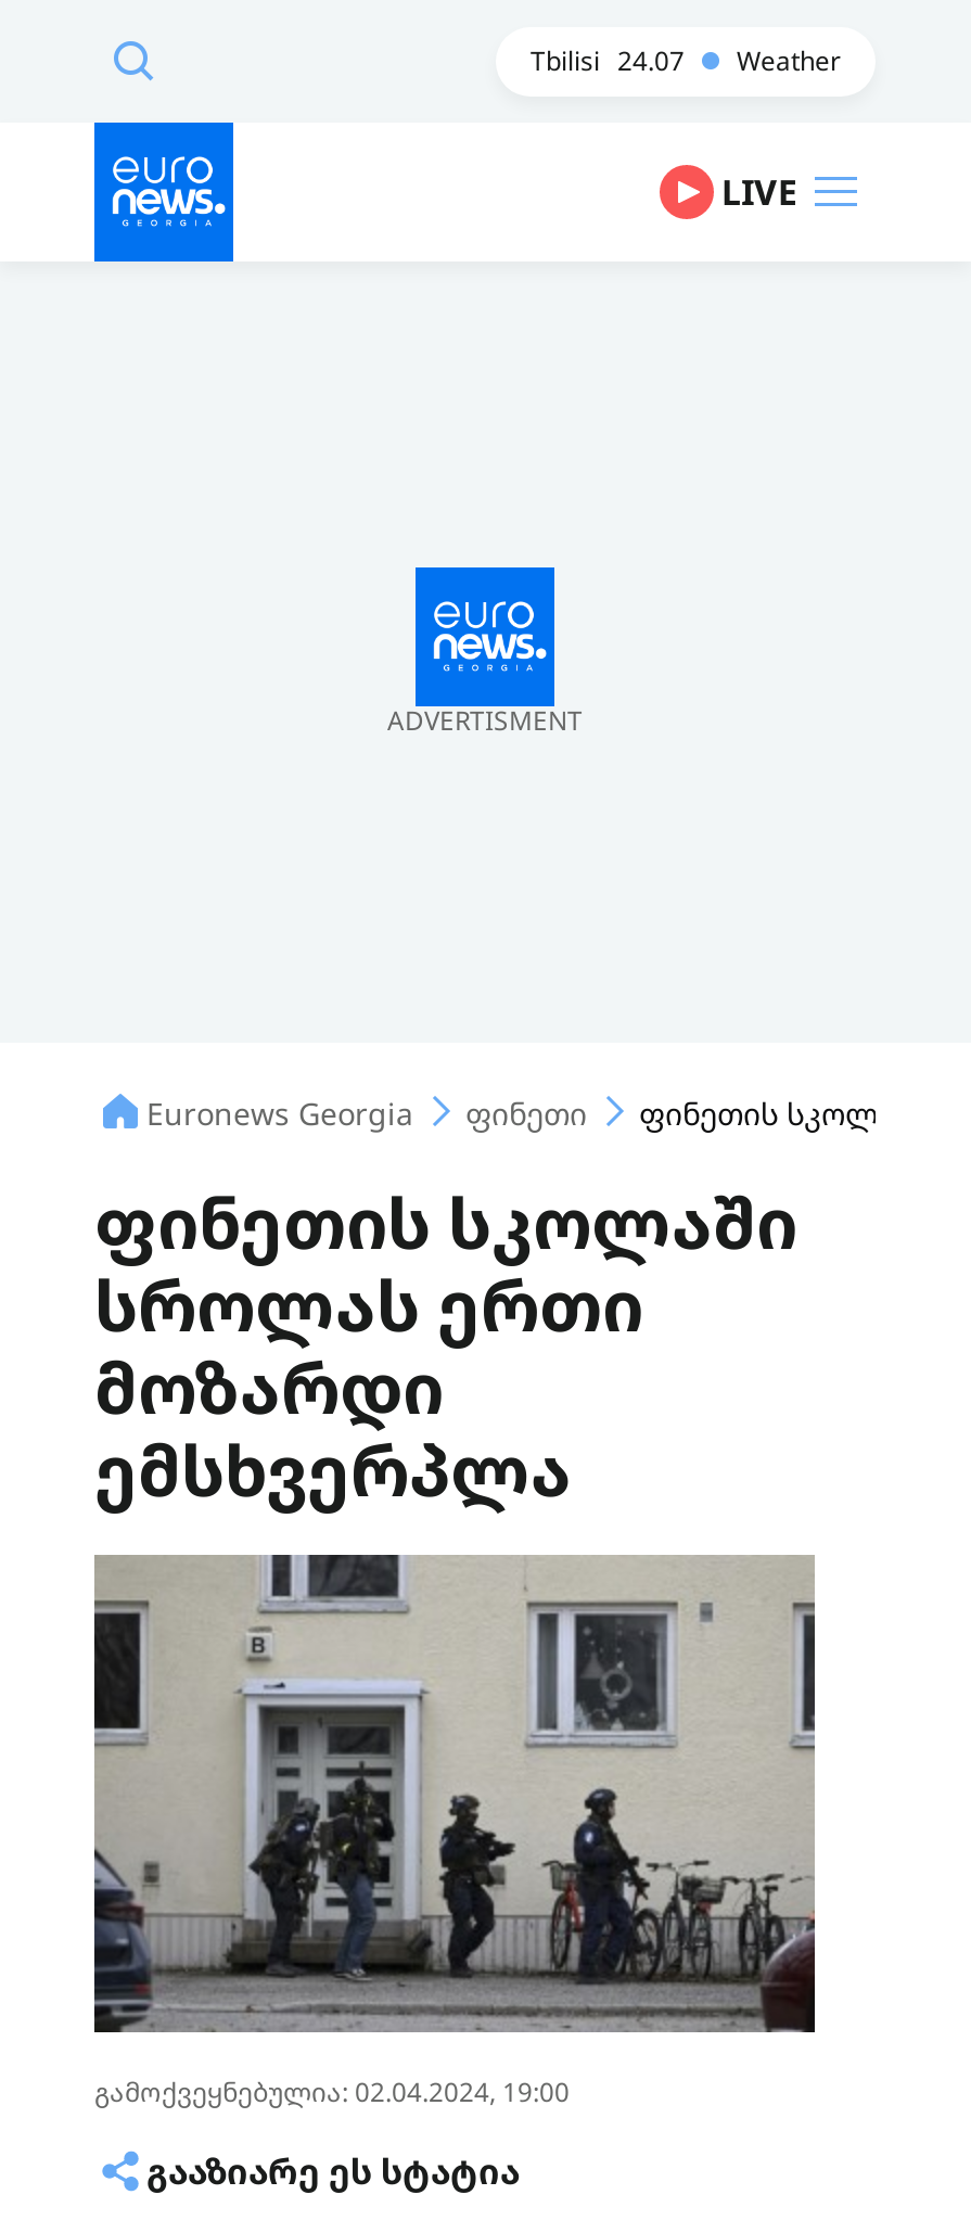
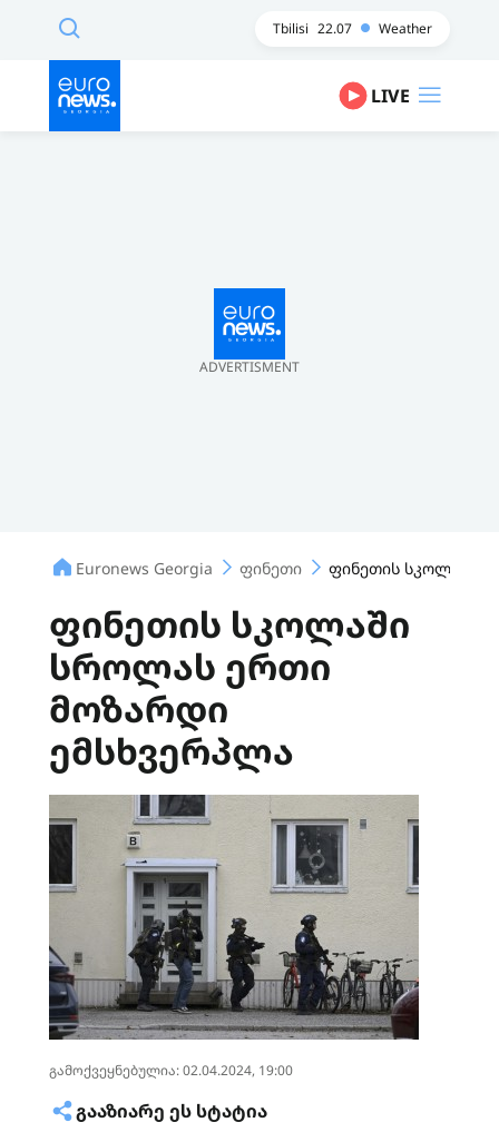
[531,42,841,79] Tbilisi 24.07 Weather -> [273,19,432,38] Tbilisi 22.07 Weather

